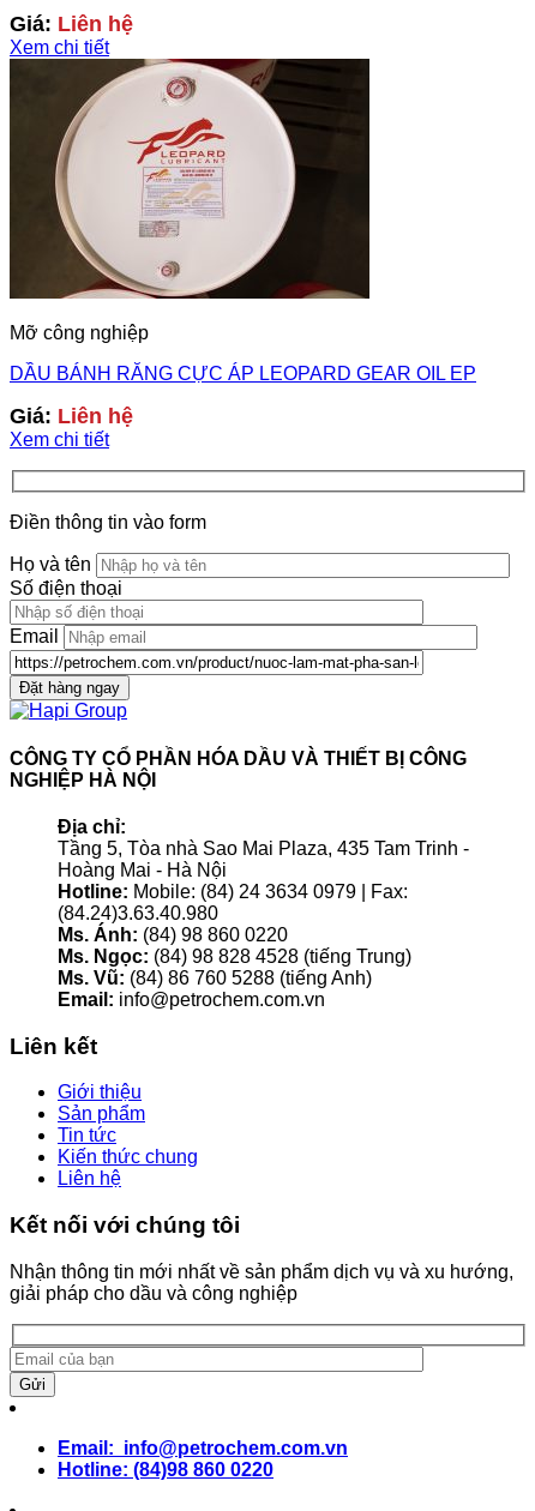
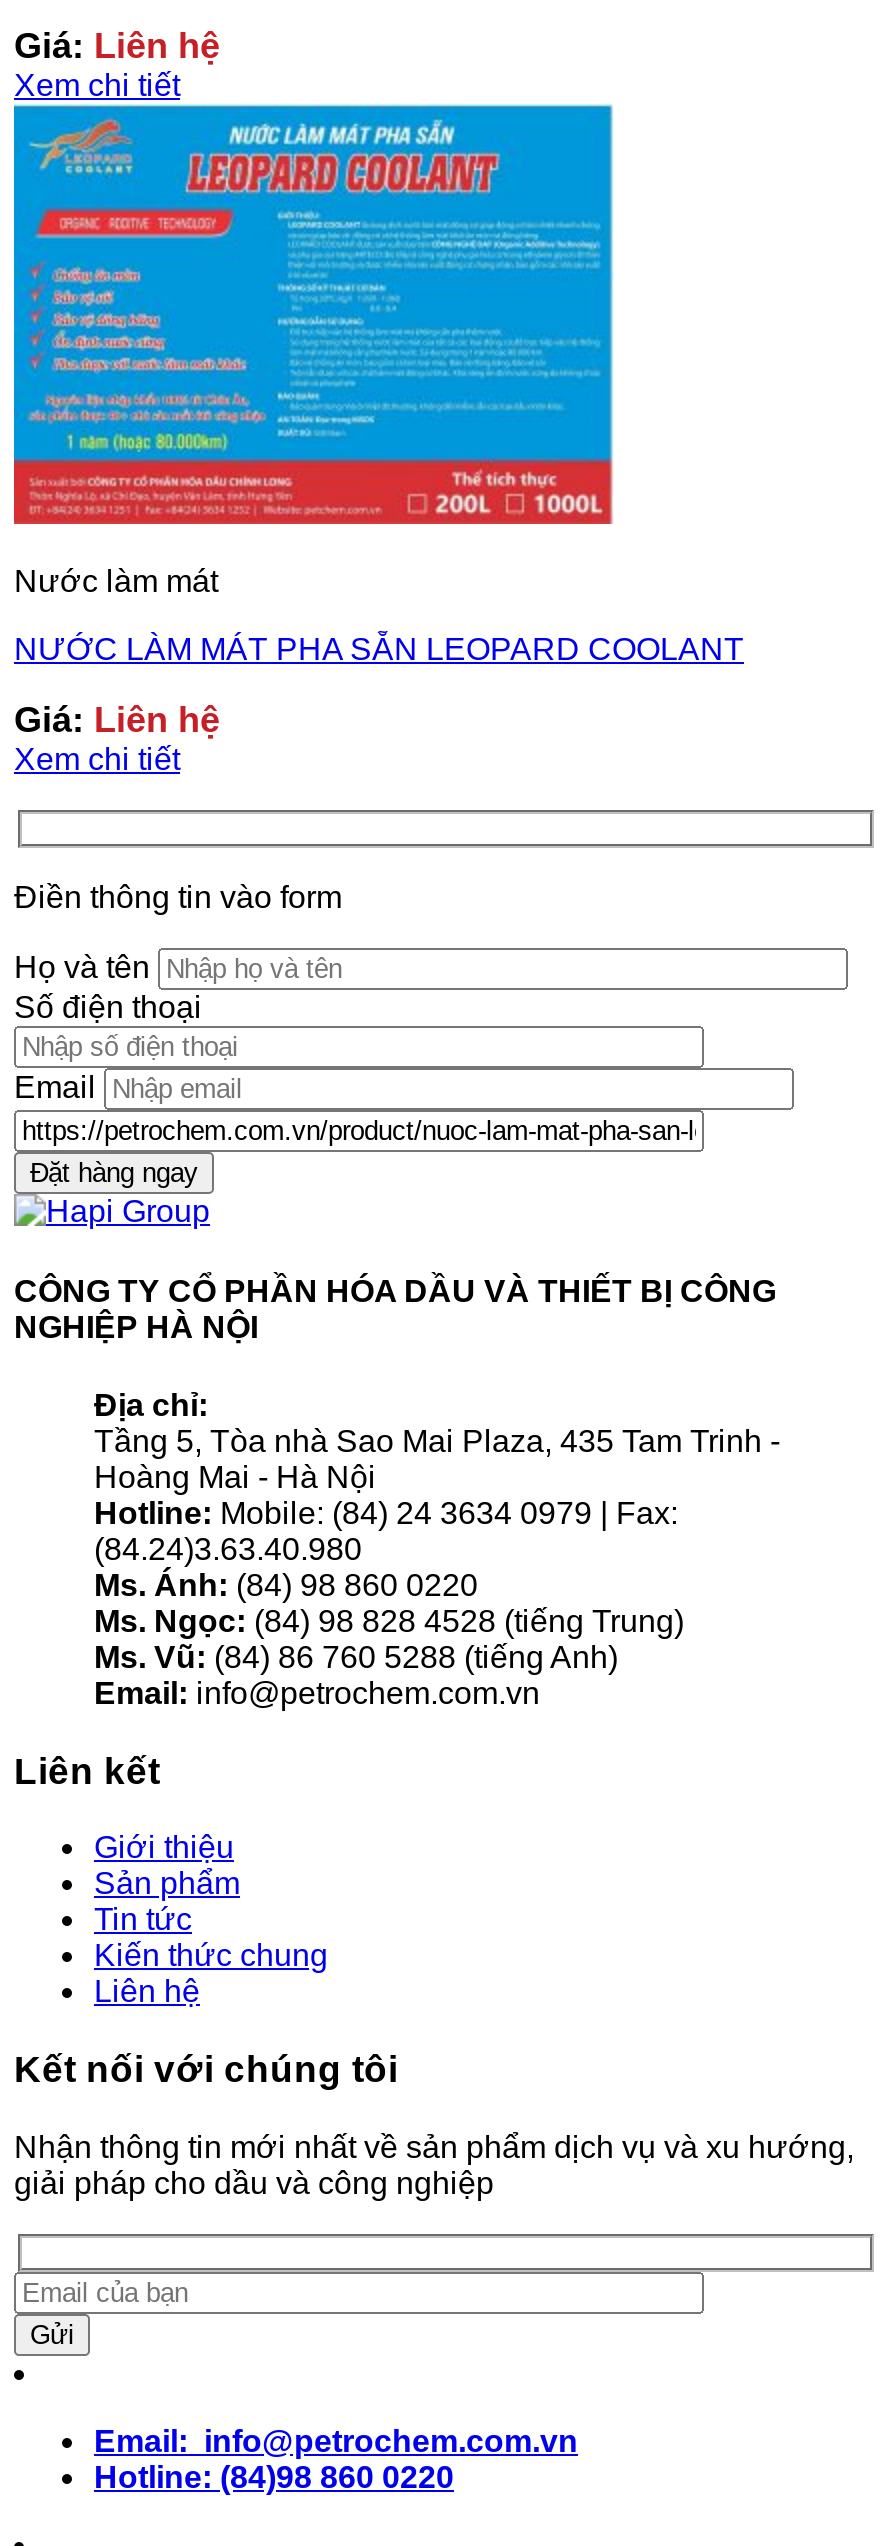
[8,58,371,343] [image] | Mỡ công nghiệp -> [12,104,614,598] [image] | Nước làm mát
[10,363,476,384] DẦU BÁNH RĂNG CỰC ÁP LEOPARD GEAR OIL EP -> [14,632,744,666] NƯỚC LÀM MÁT PHA SẴN LEOPARD COOLANT

